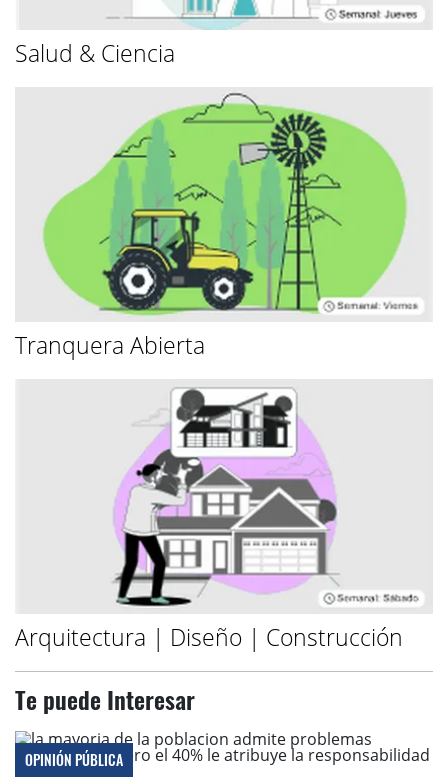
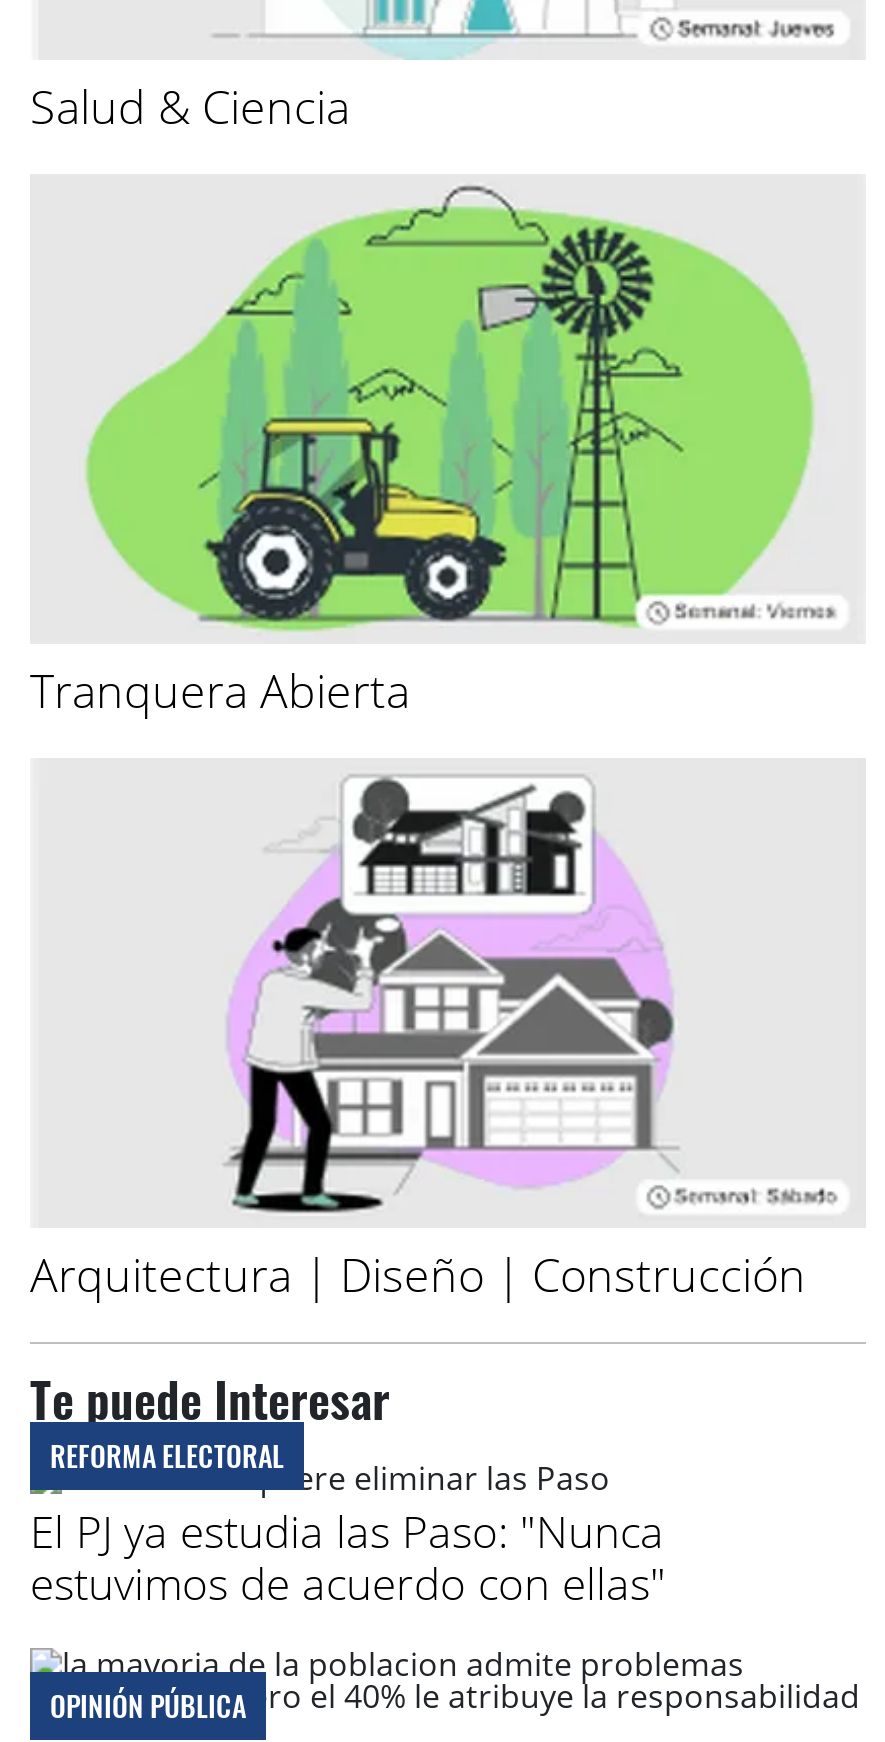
none -> [30,1434,666,1612] REFORMA ELECTORAL | El PJ ya estudia las Paso: "Nunca | estuvimos de acuerdo con ellas"

